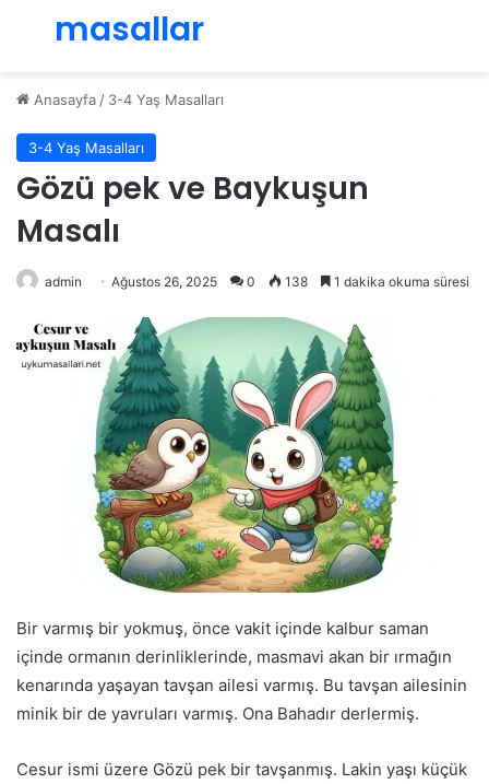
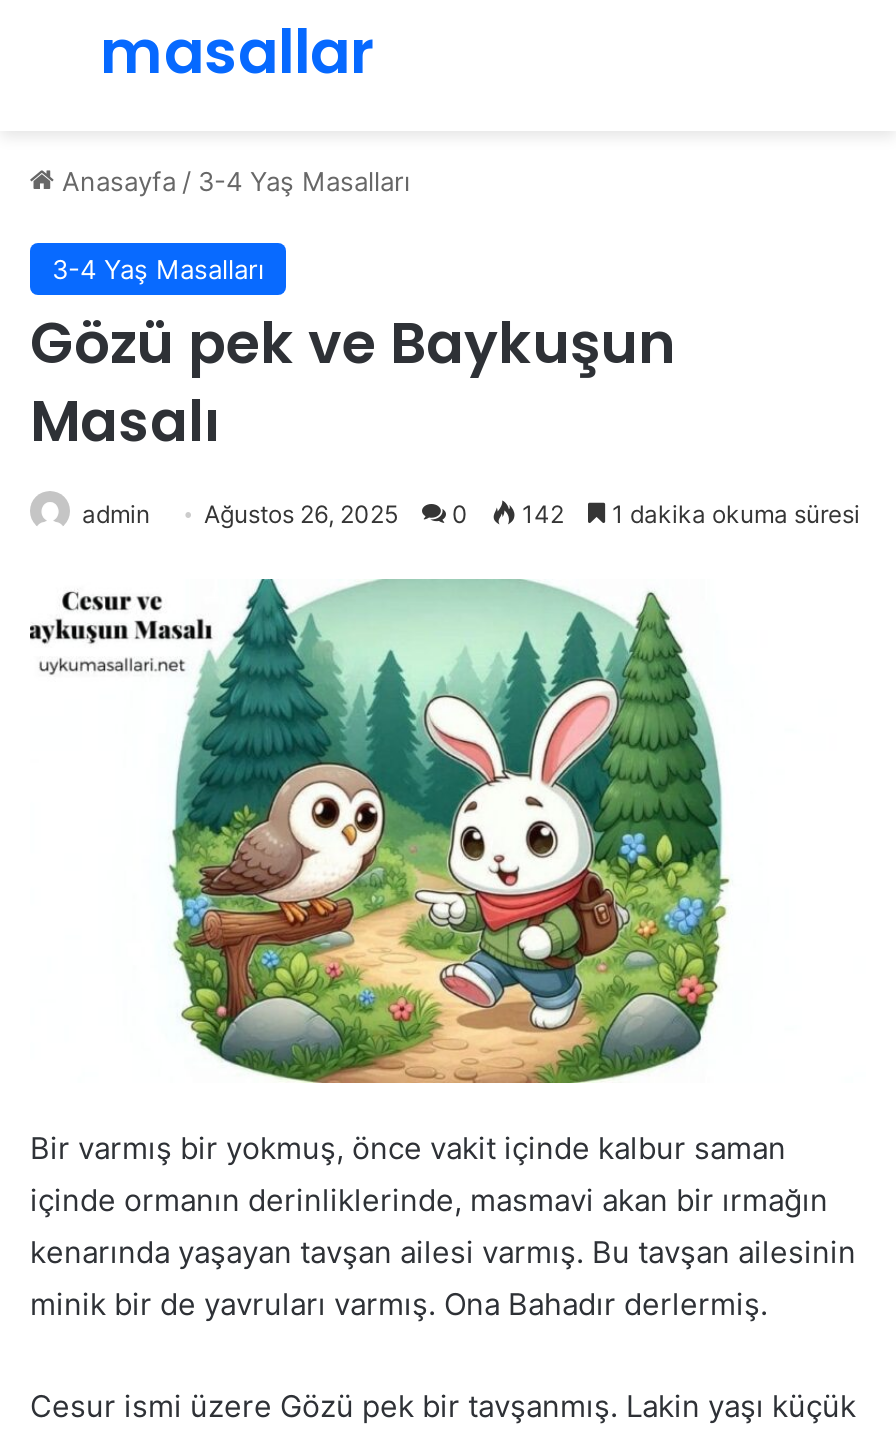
[45,273,469,290] admin Ağustos 26, 2025 0 138 1 dakika okuma süresi -> [82,499,860,529] admin Ağustos 26, 2025 0 142 1 dakika okuma süresi

